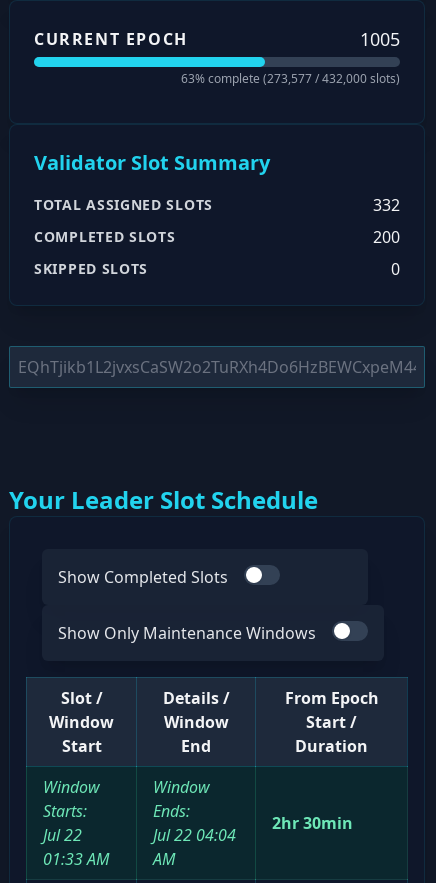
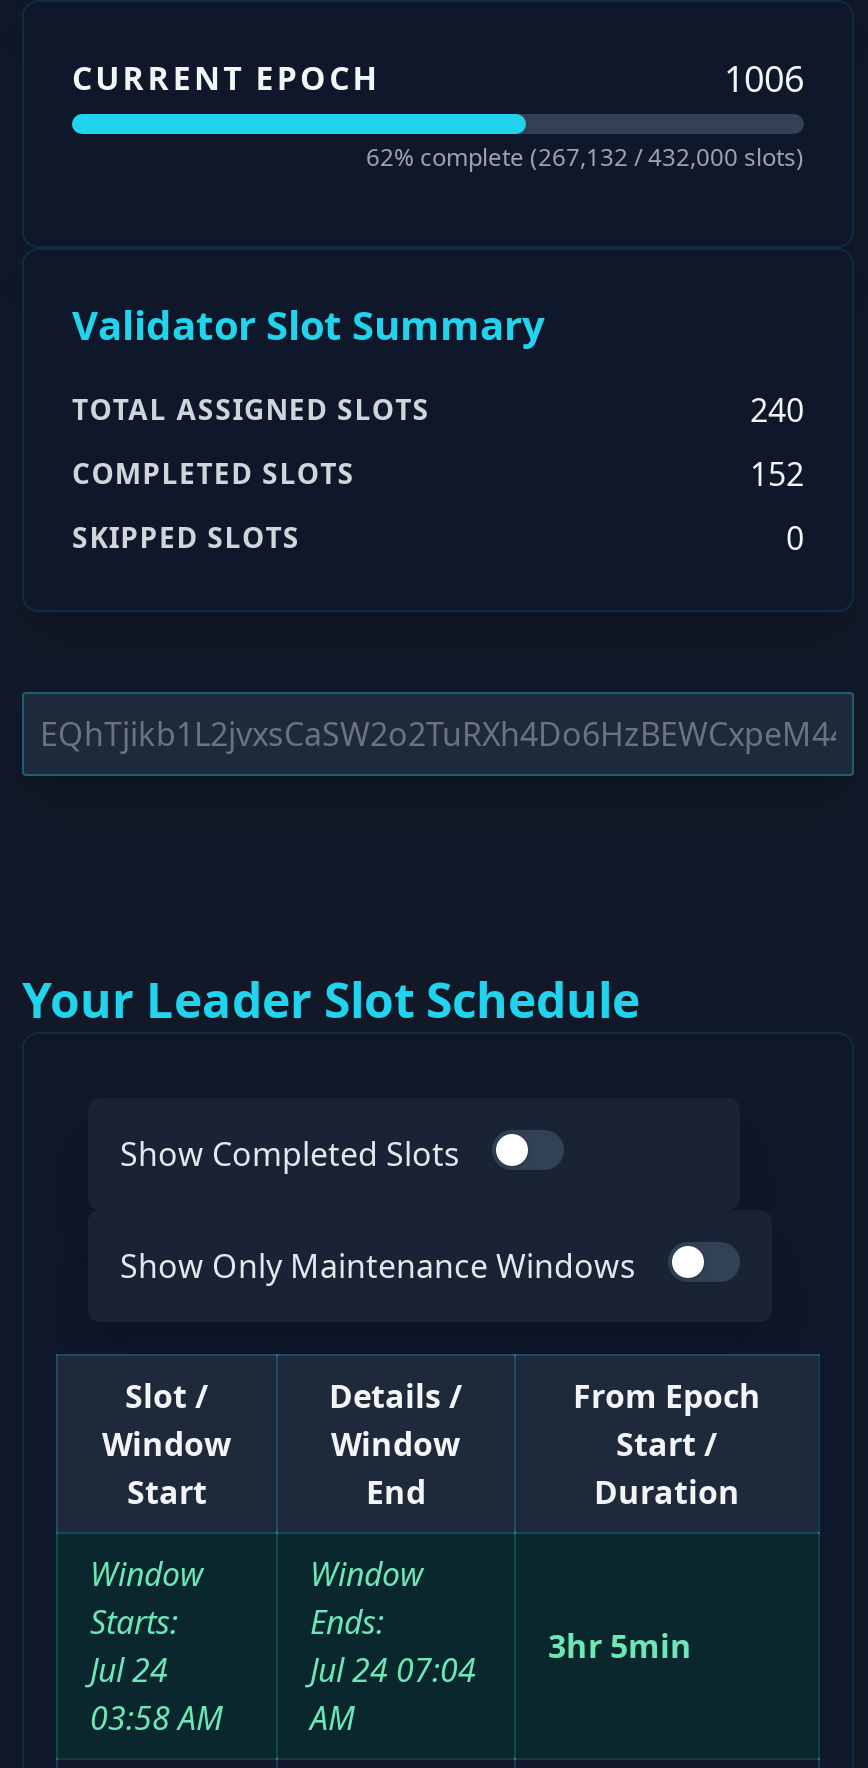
[360,27,400,51] 1005 -> [724,54,804,102] 1006
[181,70,400,87] 63% complete (273,577 /432,000 slots) -> [366,140,804,174] 62% complete (267,132 /432,000 slots)
[373,194,400,216] 332 -> [750,388,804,432] 240
[373,226,400,248] 200 -> [750,452,804,496] 152
[272,812,353,834] 2hr 30min -> [548,1624,692,1668] 3hr 5min
[43,824,82,846] Jul 22 -> [90,1648,168,1692] Jul 24
[153,824,236,846] Jul 22 04:04 -> [310,1648,476,1692] Jul 24 07:04
[43,848,175,870] 01:33 AM AM -> [90,1696,354,1740] 03:58 AM AM

